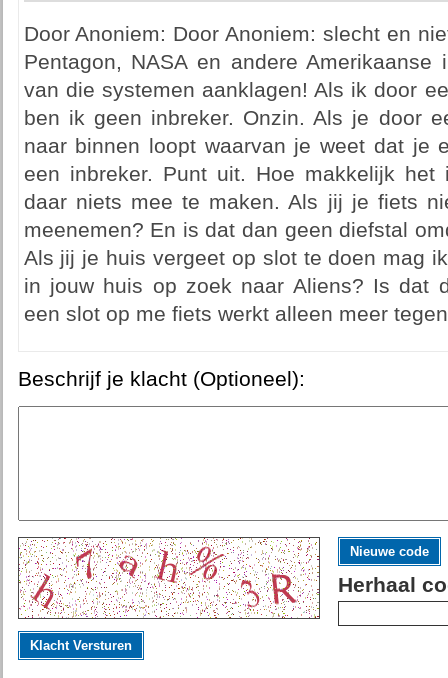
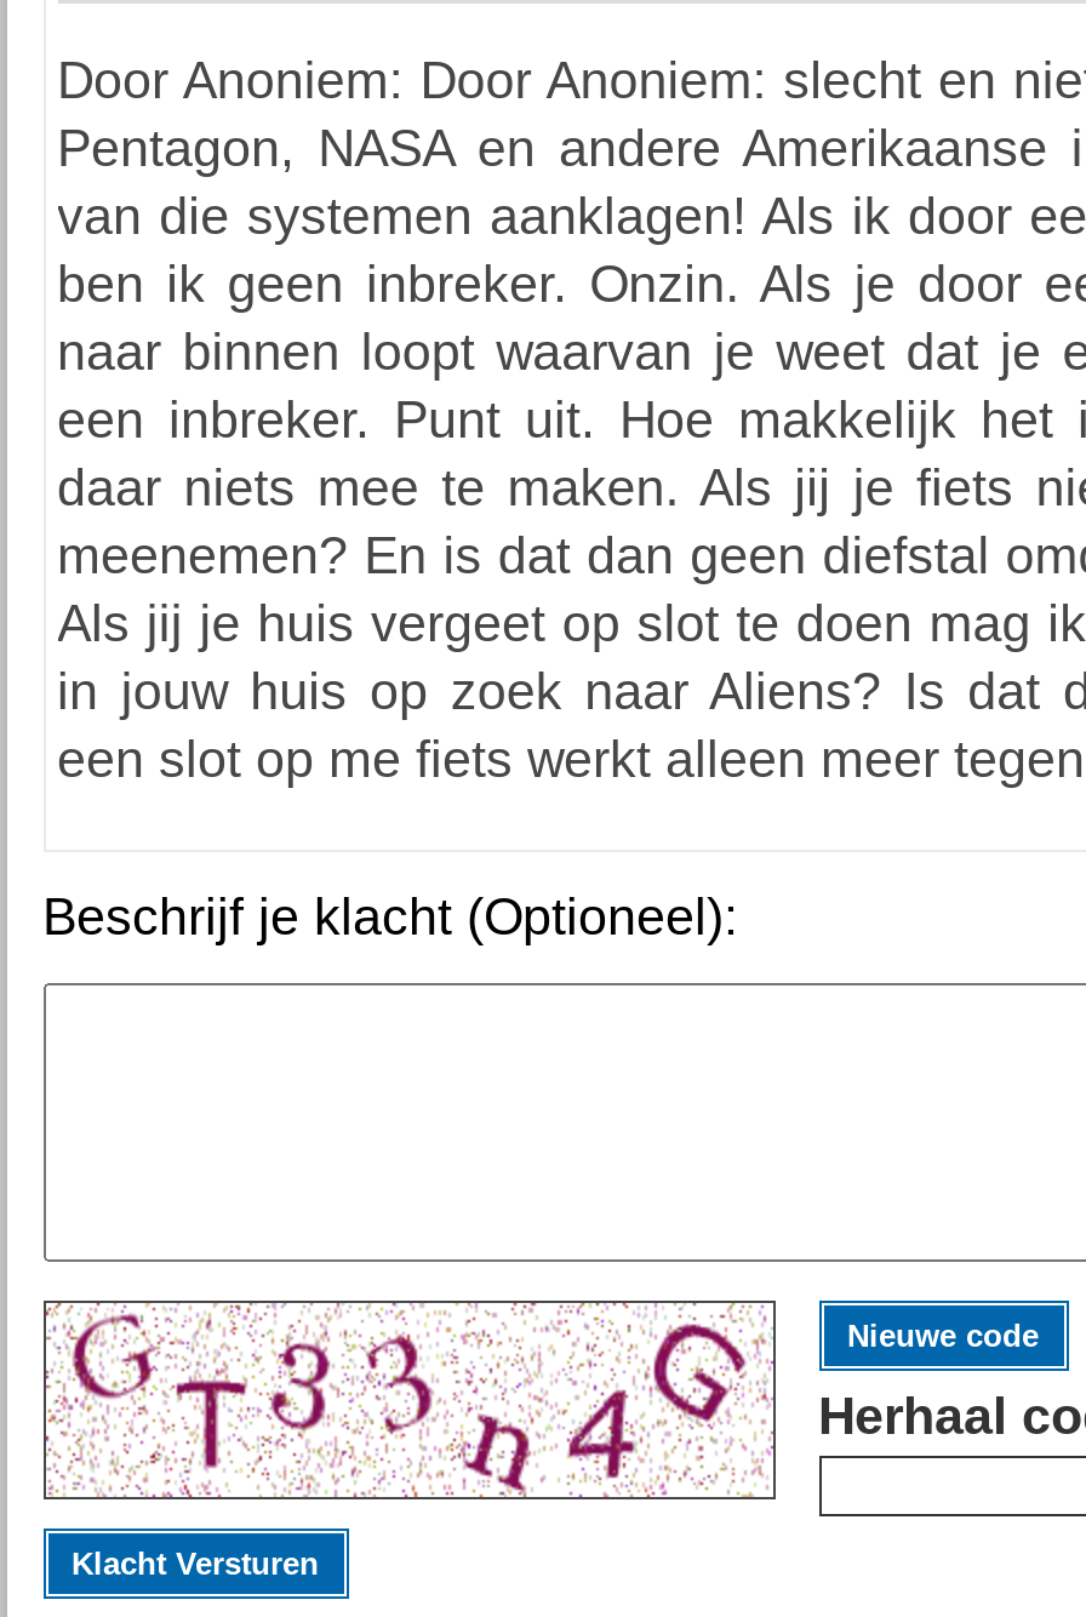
[18,537,320,619] [image] -> [44,1305,773,1499] [image]

